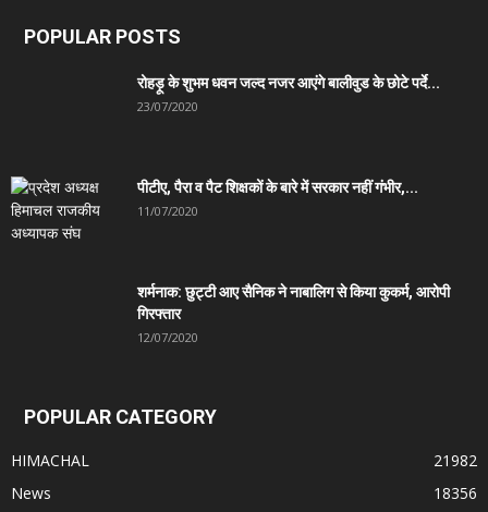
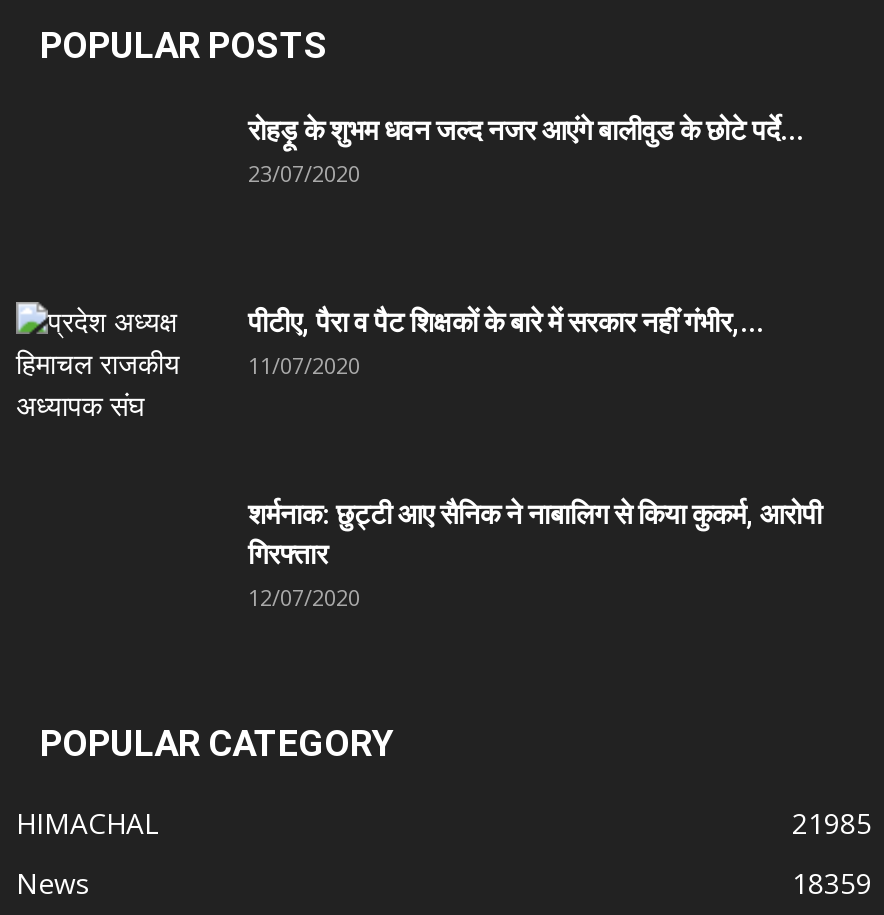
[434,449,477,470] 21982 -> [792,803,872,841] 21985
[434,482,477,503] 18356 -> [792,863,872,901] 18359

